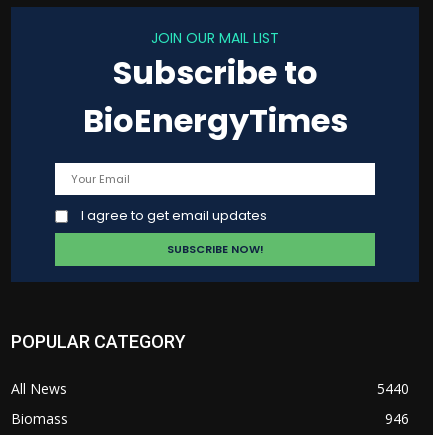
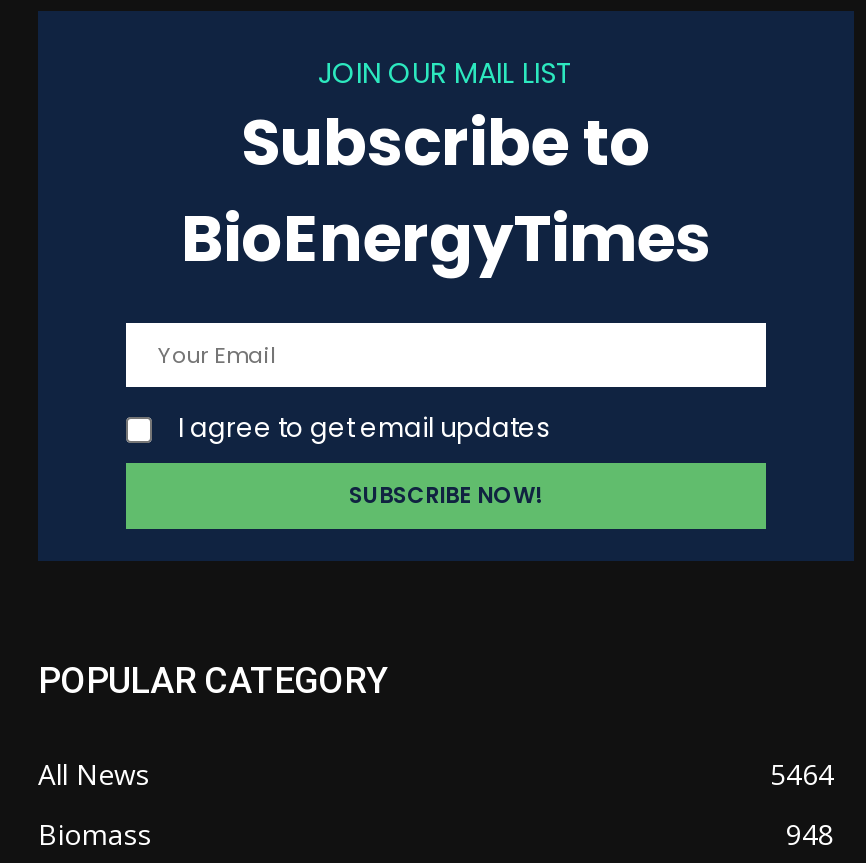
[377,379,409,398] 5440 -> [770,756,834,794] 5464
[385,409,409,428] 946 -> [786,816,834,854] 948

